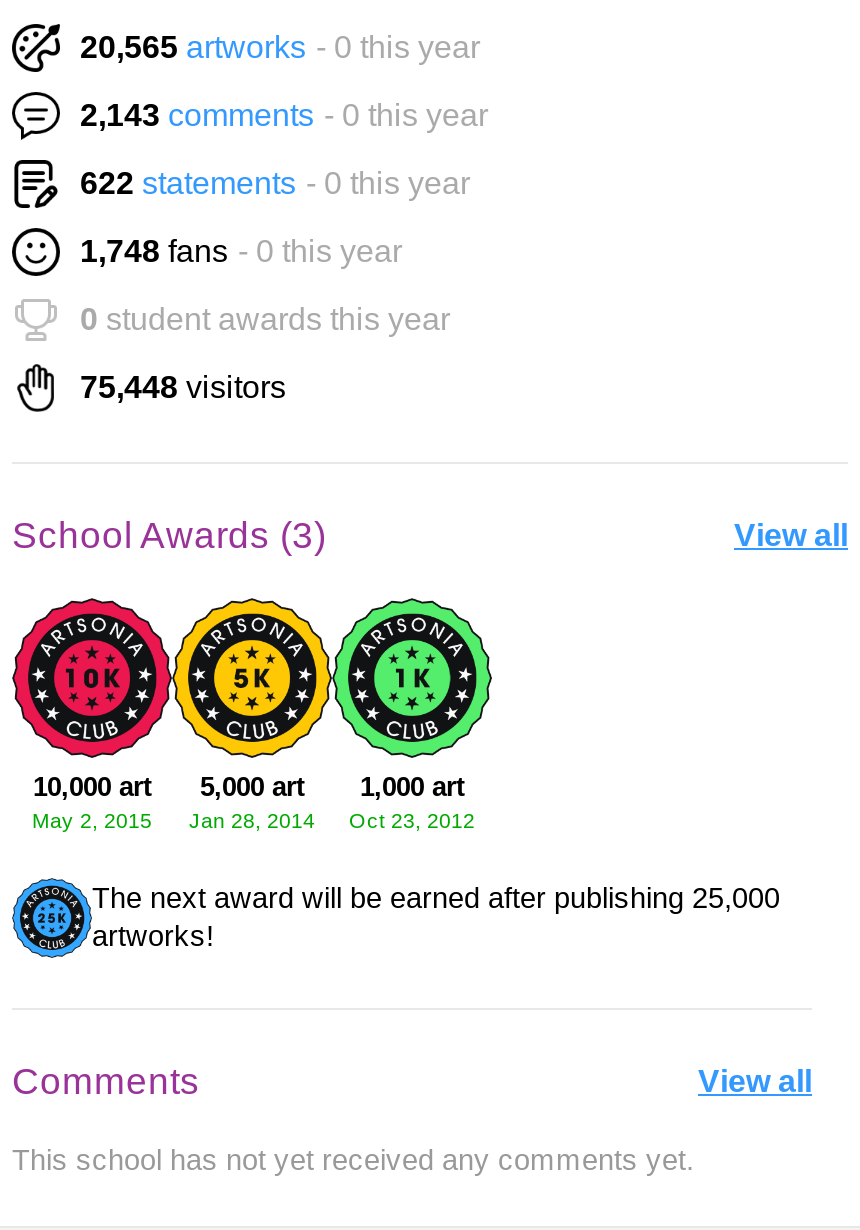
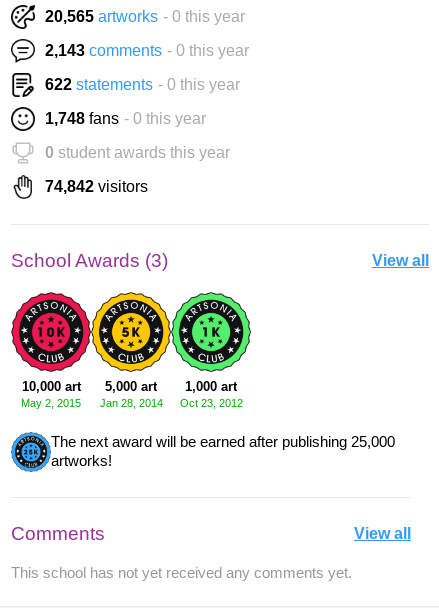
[80,371,286,405] 75,448 visitors -> [45,178,148,195] 74,842 visitors

